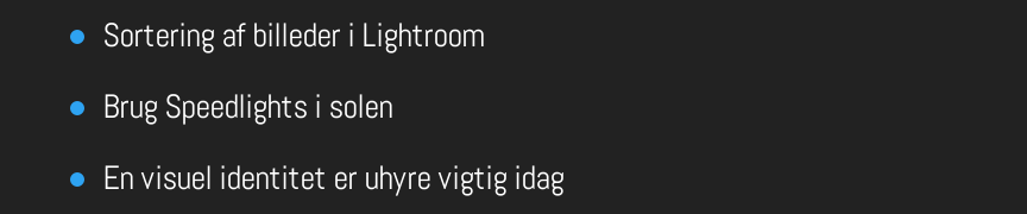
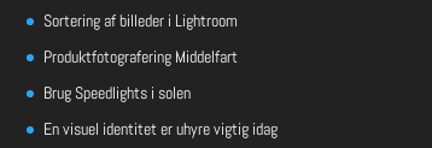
none -> [43,46,237,68] Produktfotografering Middelfart

